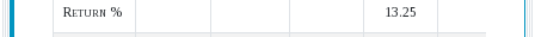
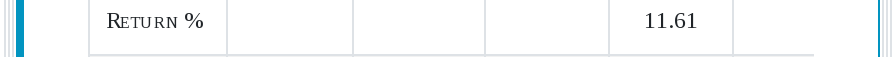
[385,4,417,20] 13.25 -> [644,6,698,34] 11.61

